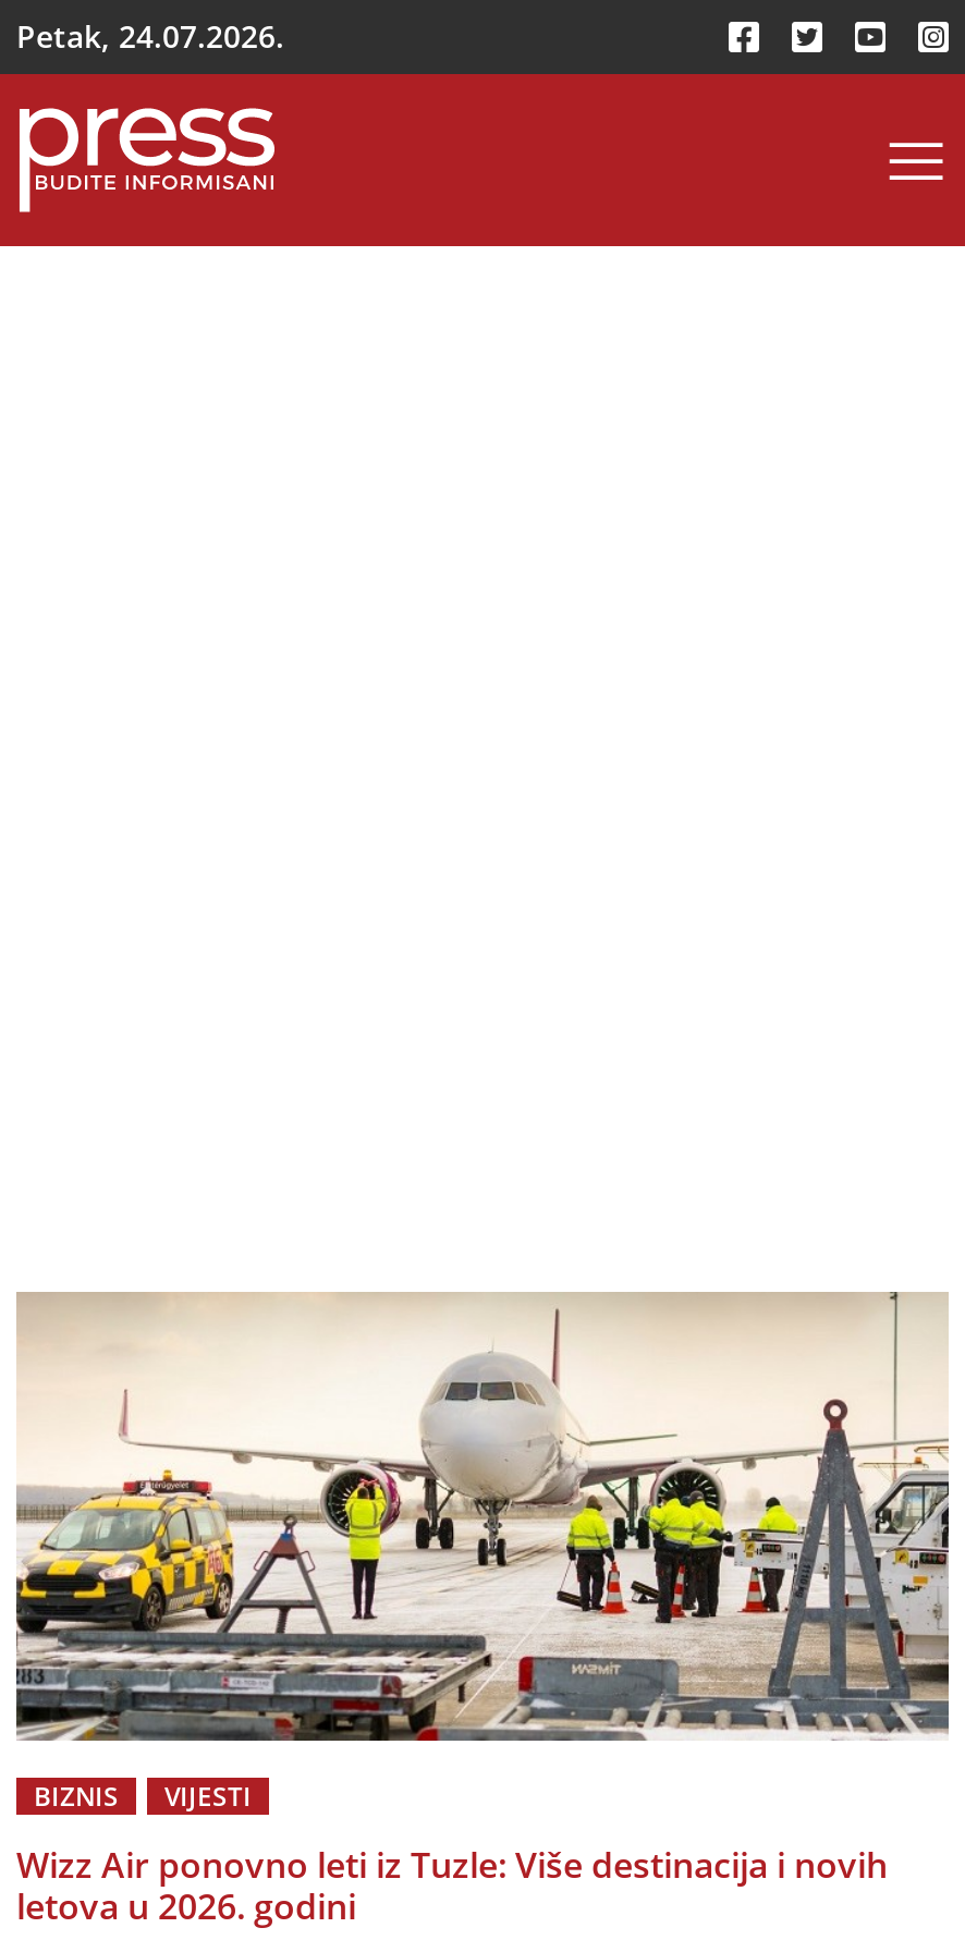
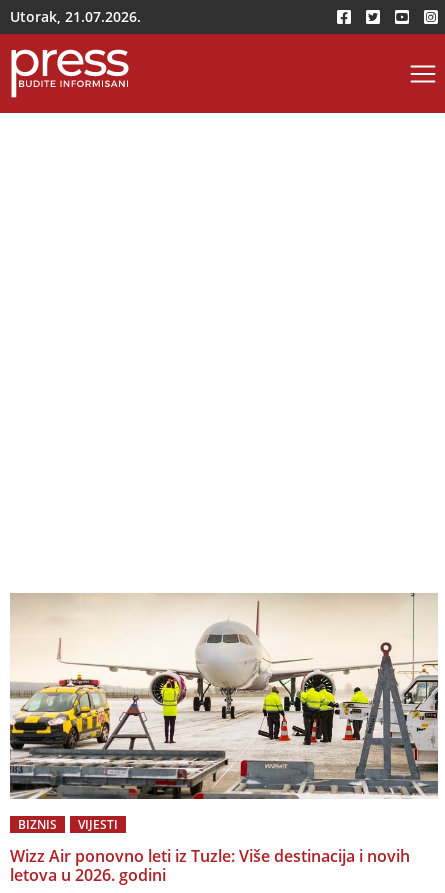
[16,15,284,57] Petak, 24.07.2026. -> [10,7,141,26] Utorak, 21.07.2026.

